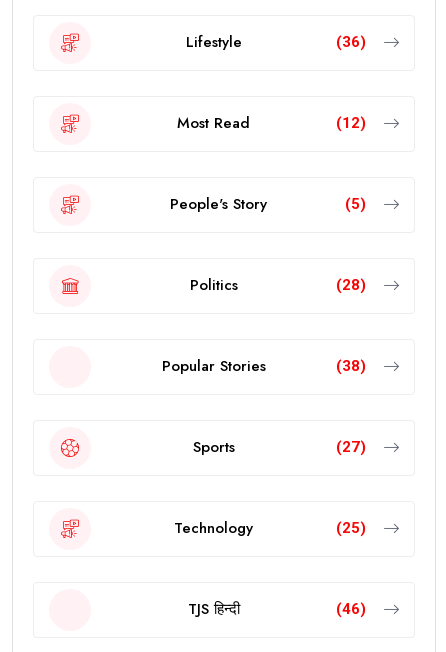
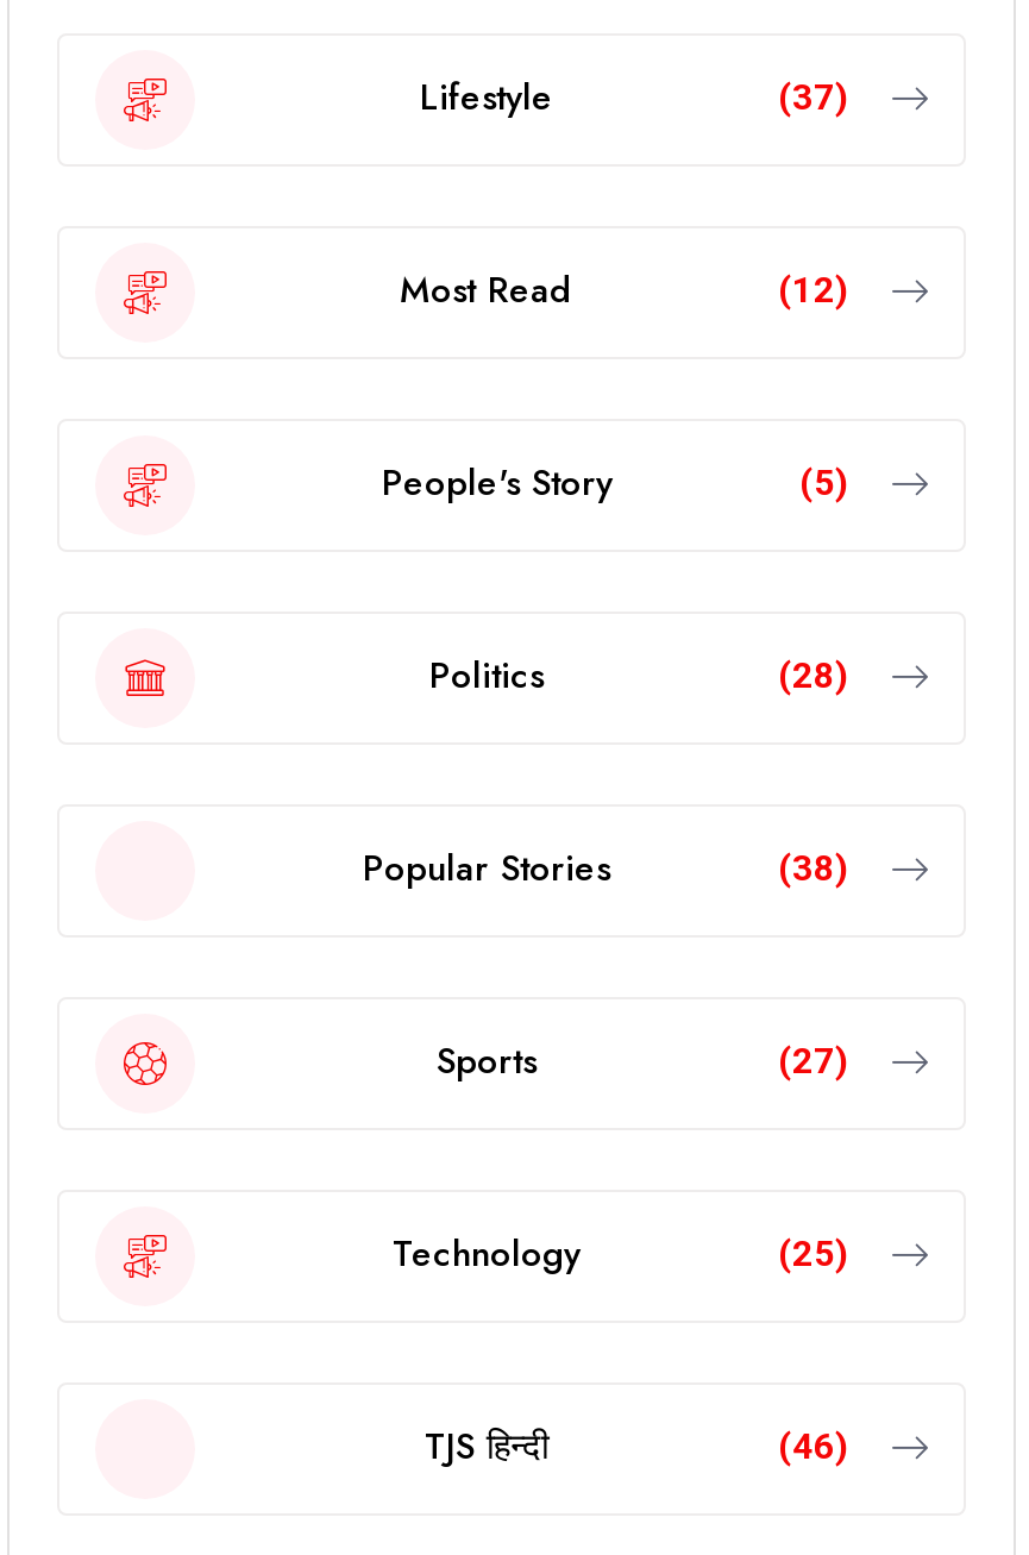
[336,33,366,51] (36) -> [778,76,849,119] (37)

